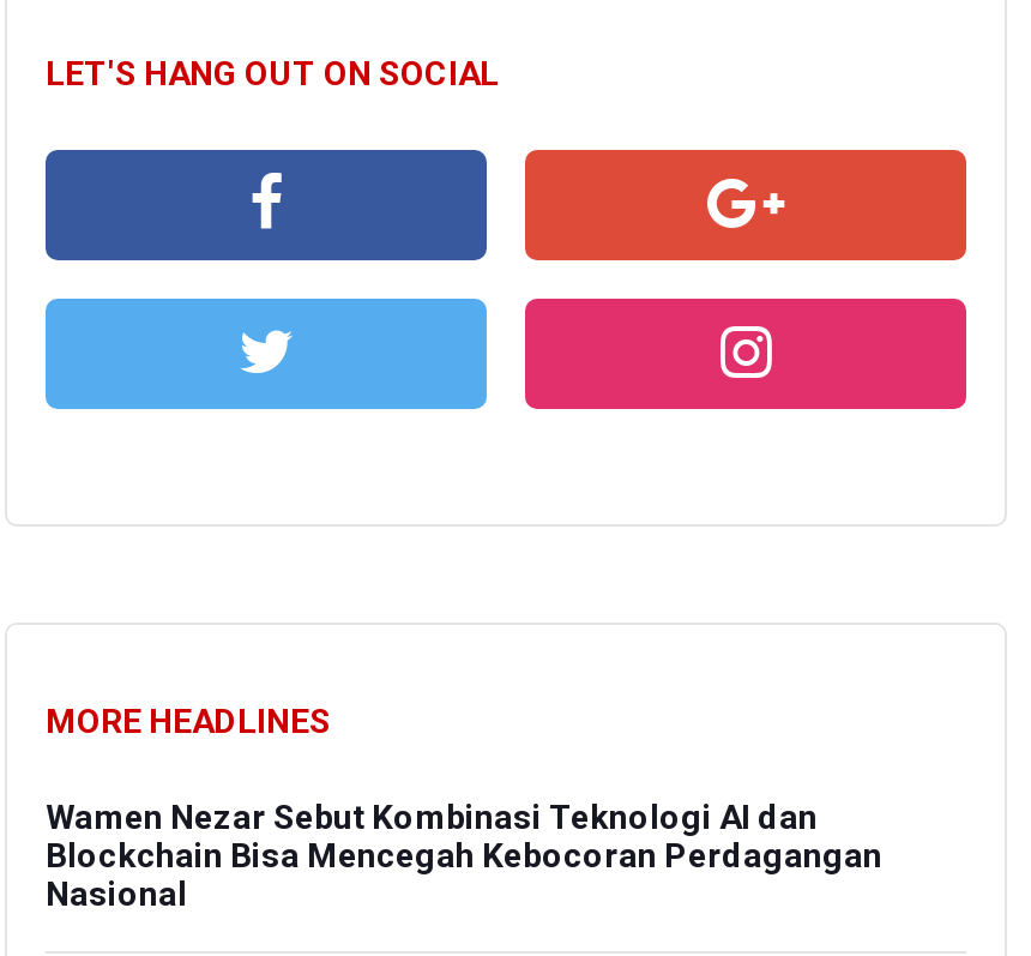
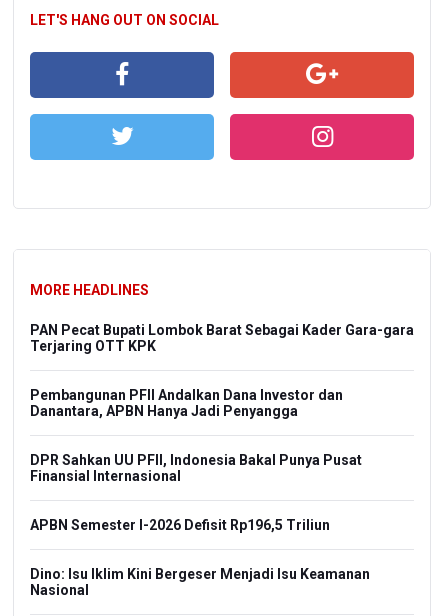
[46,797,882,873] Wamen Nezar Sebut Kombinasi Teknologi AI dan | Blockchain Bisa Mencegah Kebocoran Perdagangan -> [30,322,414,582] PAN Pecat Bupati Lombok Barat Sebagai Kader Gara-gara | Terjaring OTT KPK | Pembangunan PFII Andalkan Dana Investor dan | Danantara, APBN Hanya Jadi Penyangga | DPR Sahkan UU PFII, Indonesia Bakal Punya Pusat | Finansial Internasional | APBN Semester I-2026 Defisit Rp196,5 Triliun | Dino: Isu Iklim Kini Bergeser Menjadi Isu Keamanan

